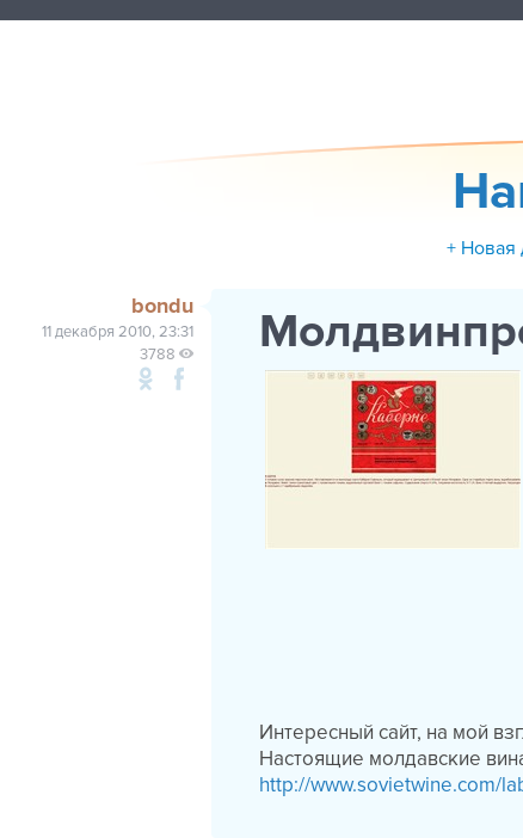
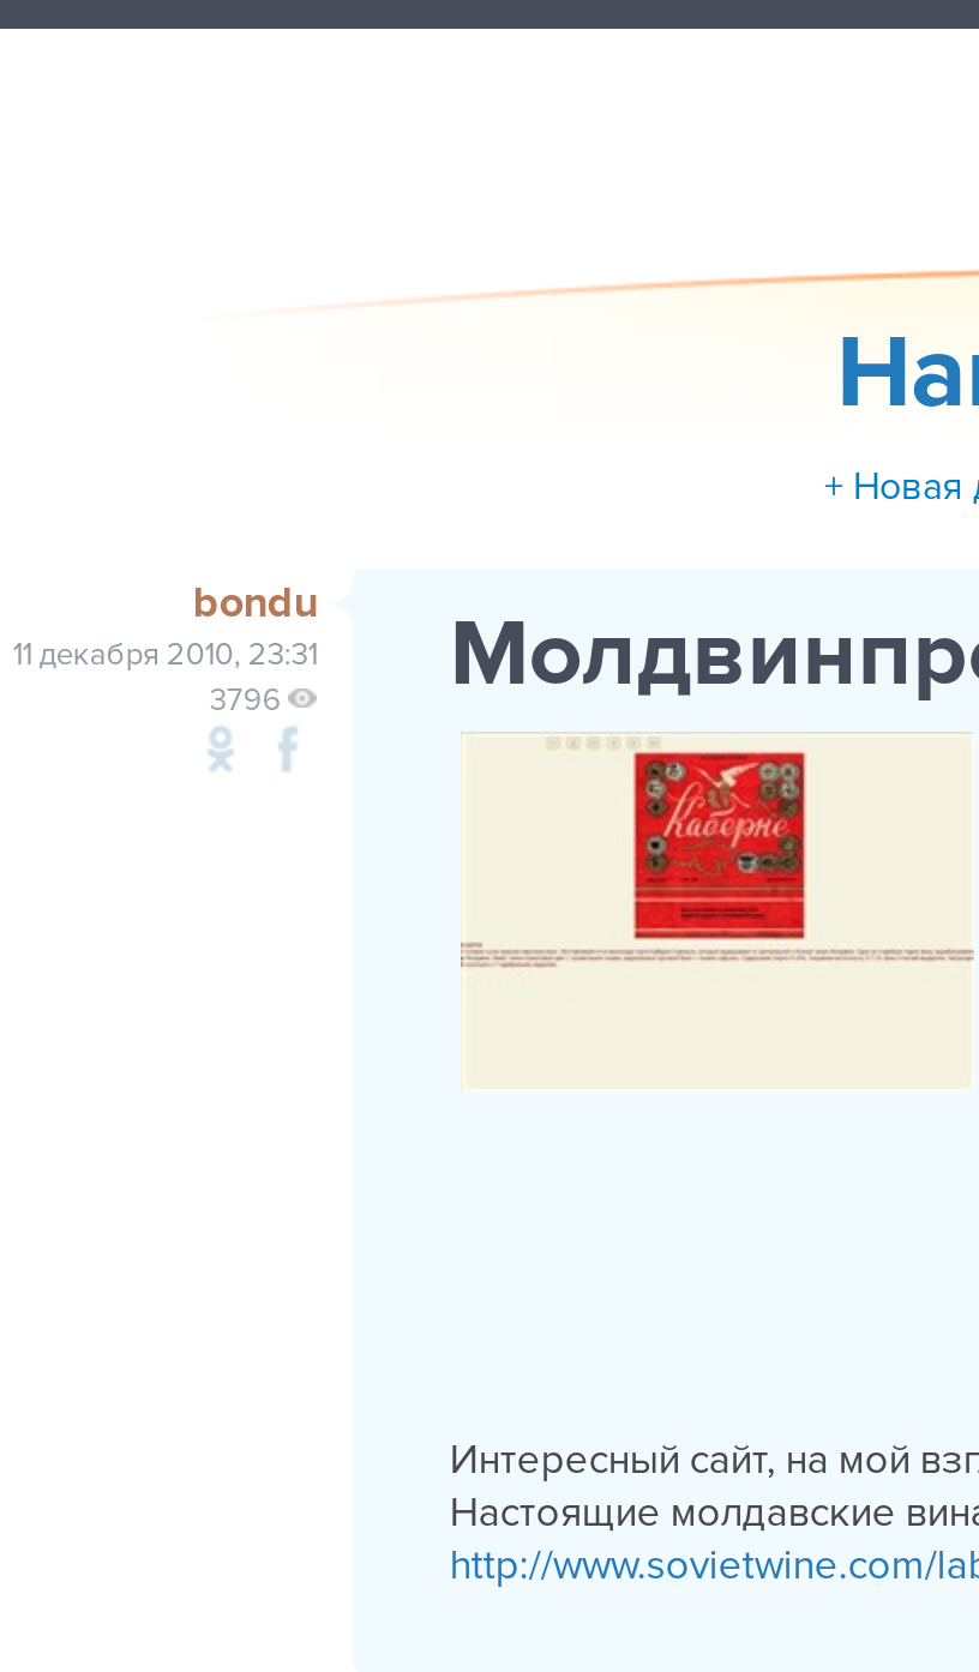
[140,345,176,364] 3788 -> [210,681,282,720] 3796

